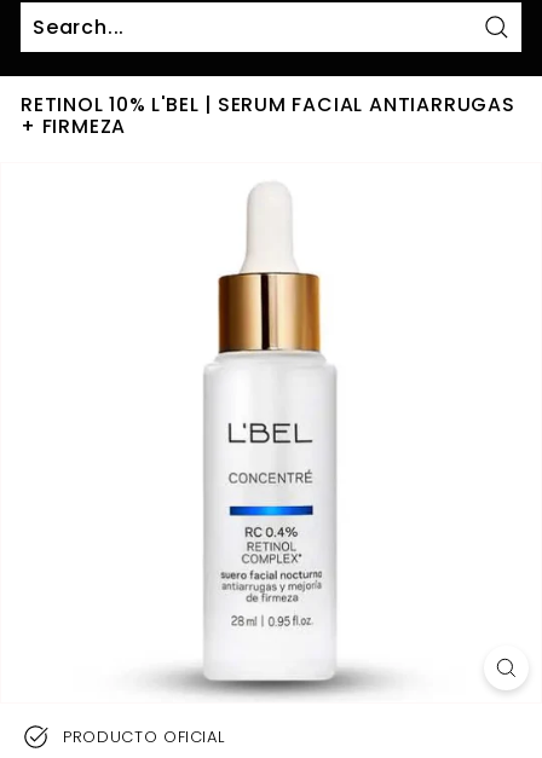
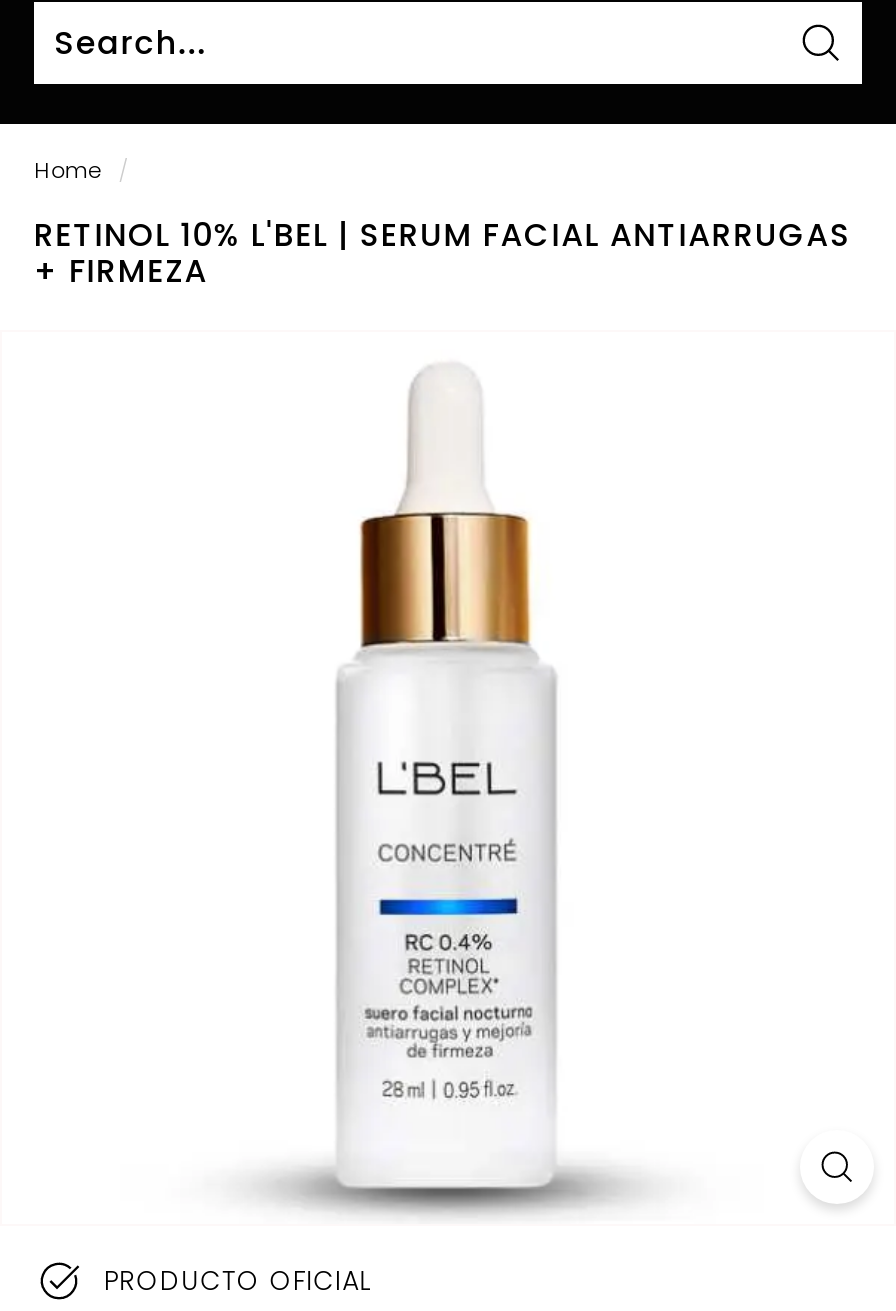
none -> [34,154,130,186] Home /

